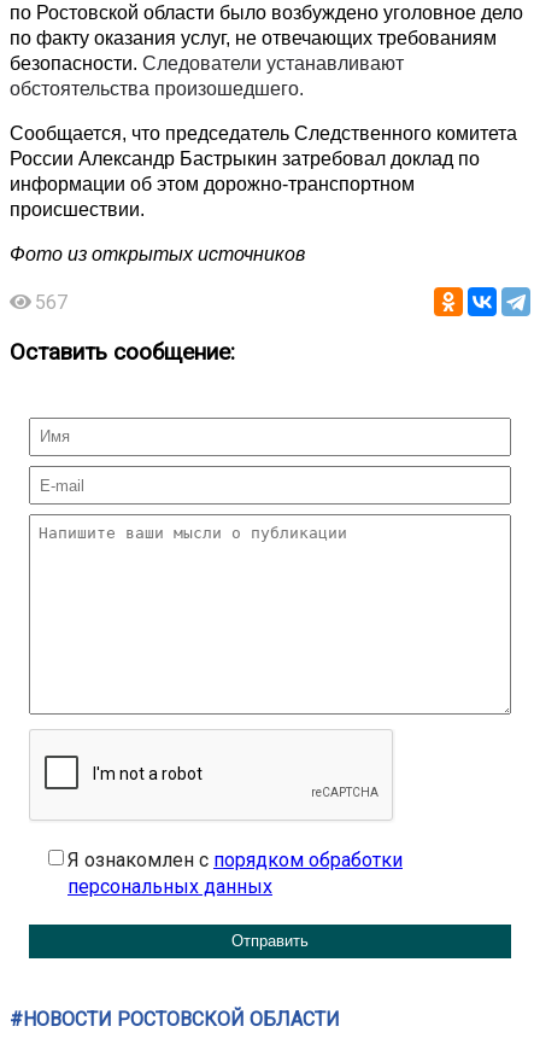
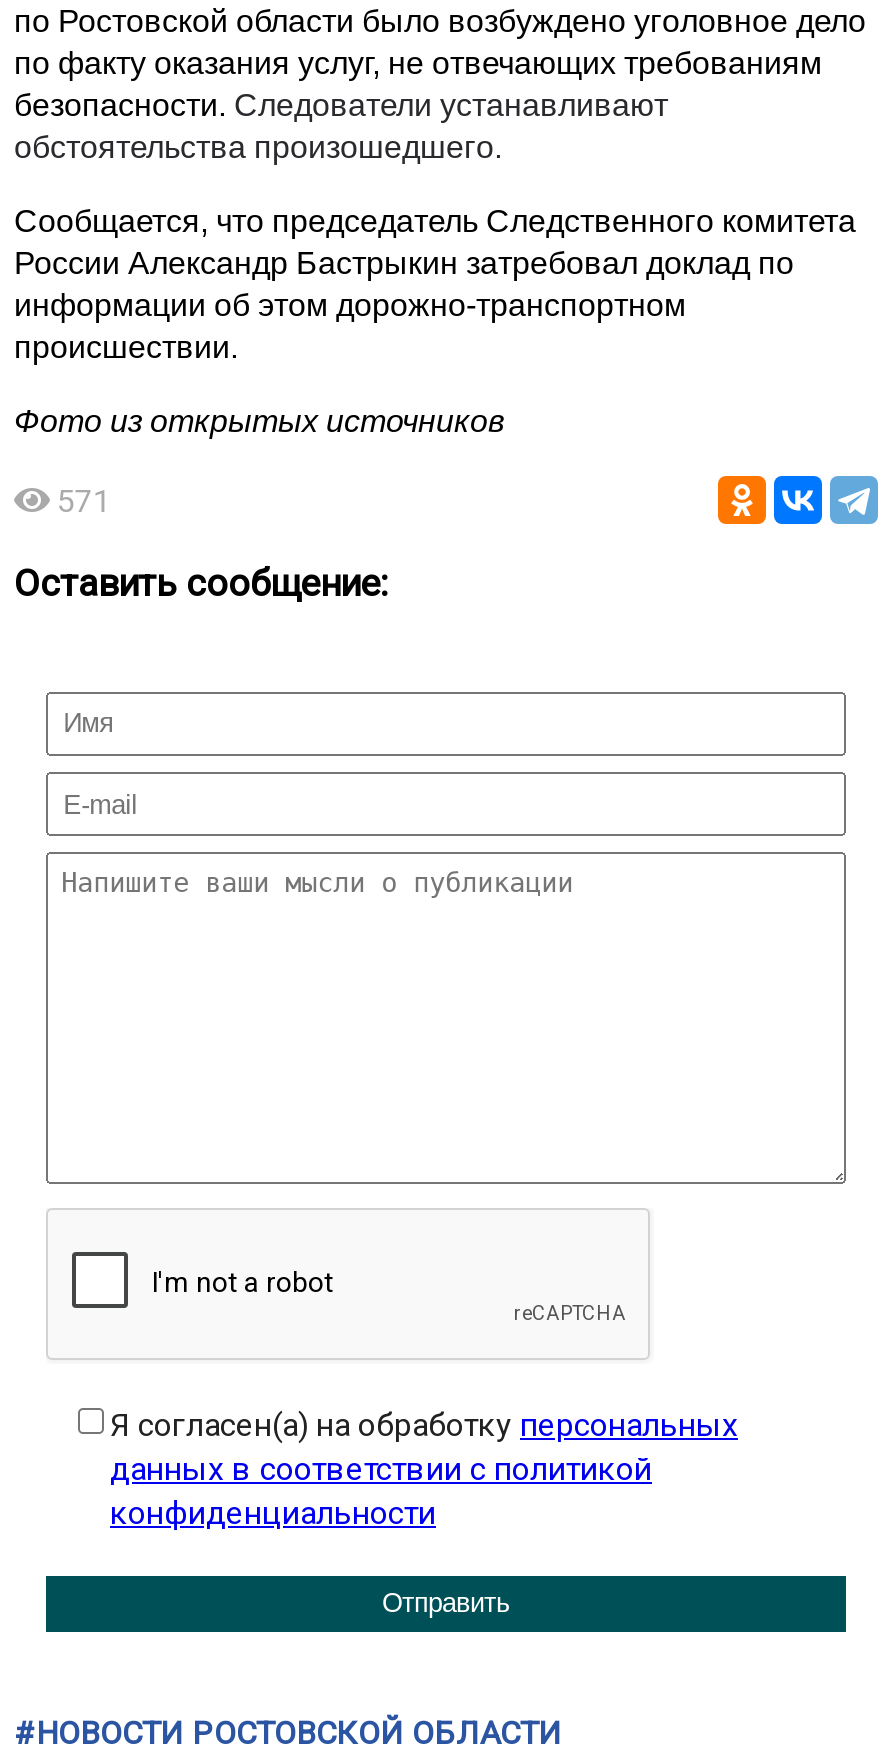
[35,291,68,313] 567 -> [56,481,110,519] 571
[68,848,403,898] Я ознакомлен с порядком обработки | персональных данных -> [110,1405,738,1531] Я согласен(а) на обработку персональных | данных в соответствии с политикой | конфиденциальности

